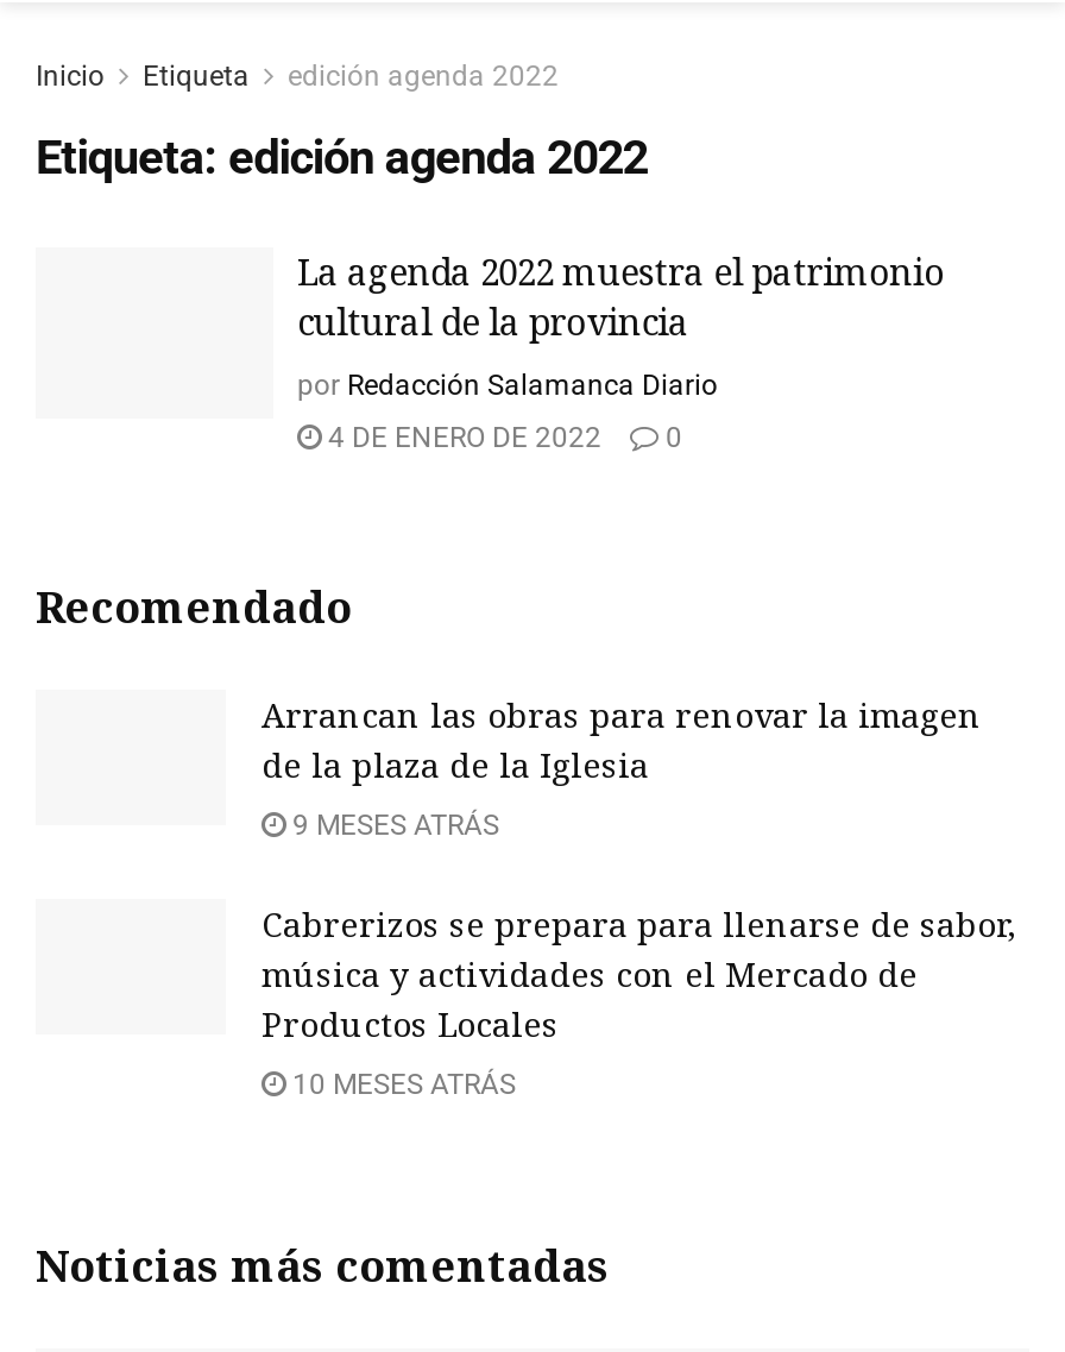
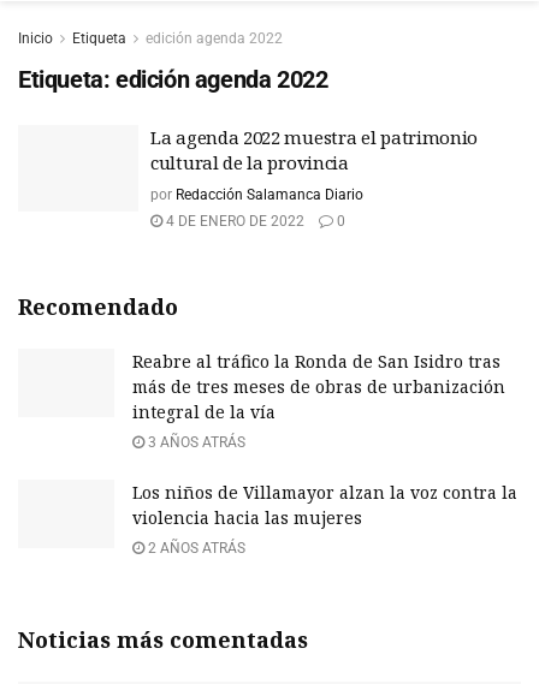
[261,692,982,787] Arrancan las obras para renovar la imagen | de la plaza de la Iglesia -> [132,350,505,423] Reabre al tráfico la Ronda de San Isidro tras | más de tres meses de obras de urbanización | integral de la vía
[285,809,499,842] 9 MESES ATRÁS -> [144,434,245,451] 3 AÑOS ATRÁS
[261,901,1017,1046] Cabrerizos se prepara para llenarse de sabor, | música y actividades con el Mercado de | Productos Locales -> [132,481,517,529] Los niños de Villamayor alzan la voz contra la | violencia hacia las mujeres
[285,1068,516,1101] 10 MESES ATRÁS -> [144,540,245,557] 2 AÑOS ATRÁS

